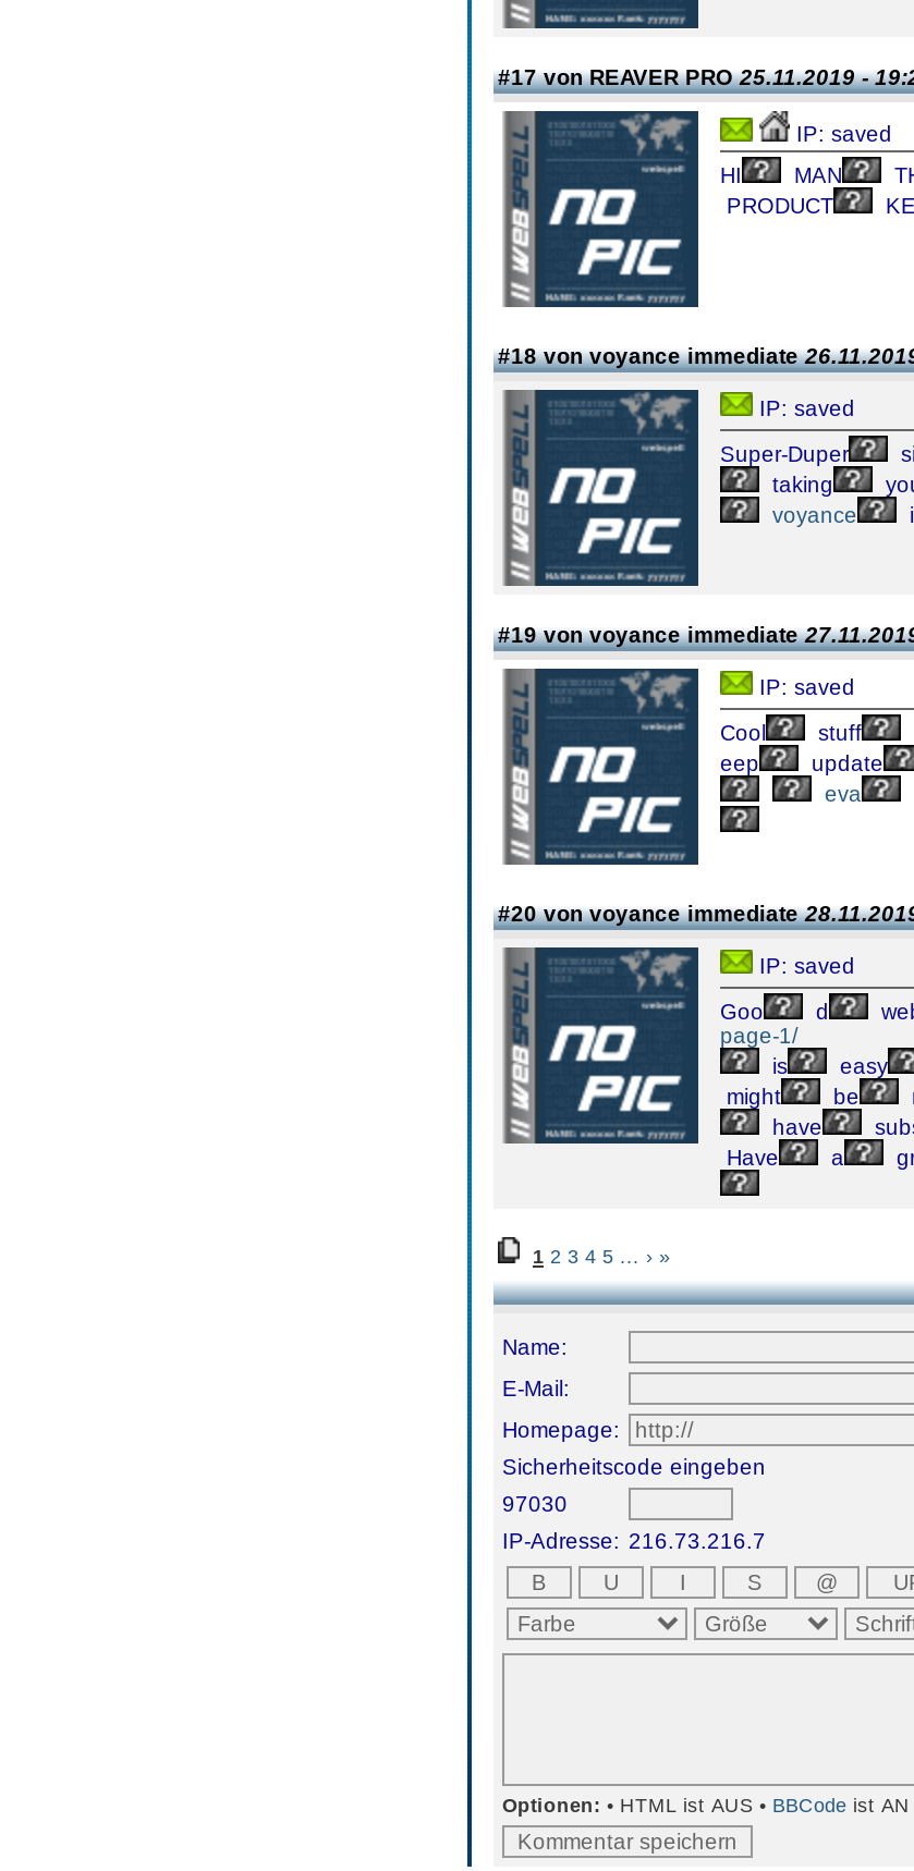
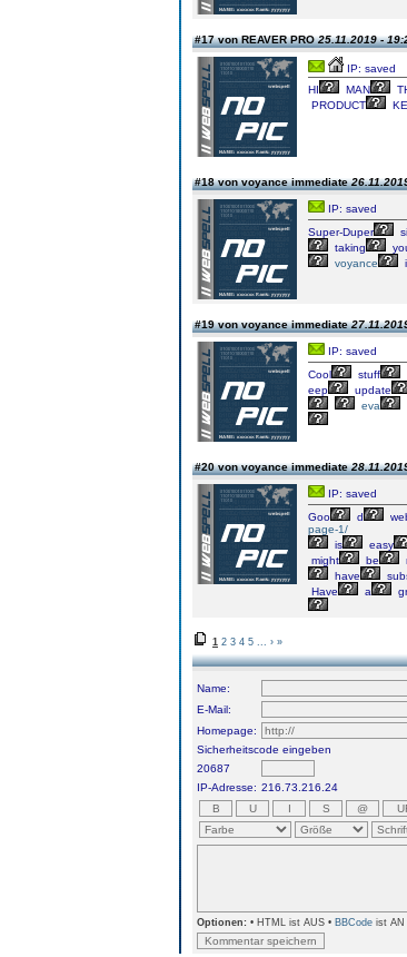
[502,1492,568,1516] 97030 -> [197,762,230,774] 20687
[502,1529,766,1553] IP-Adresse: 216.73.216.7 -> [197,781,338,793] IP-Adresse: 216.73.216.24

